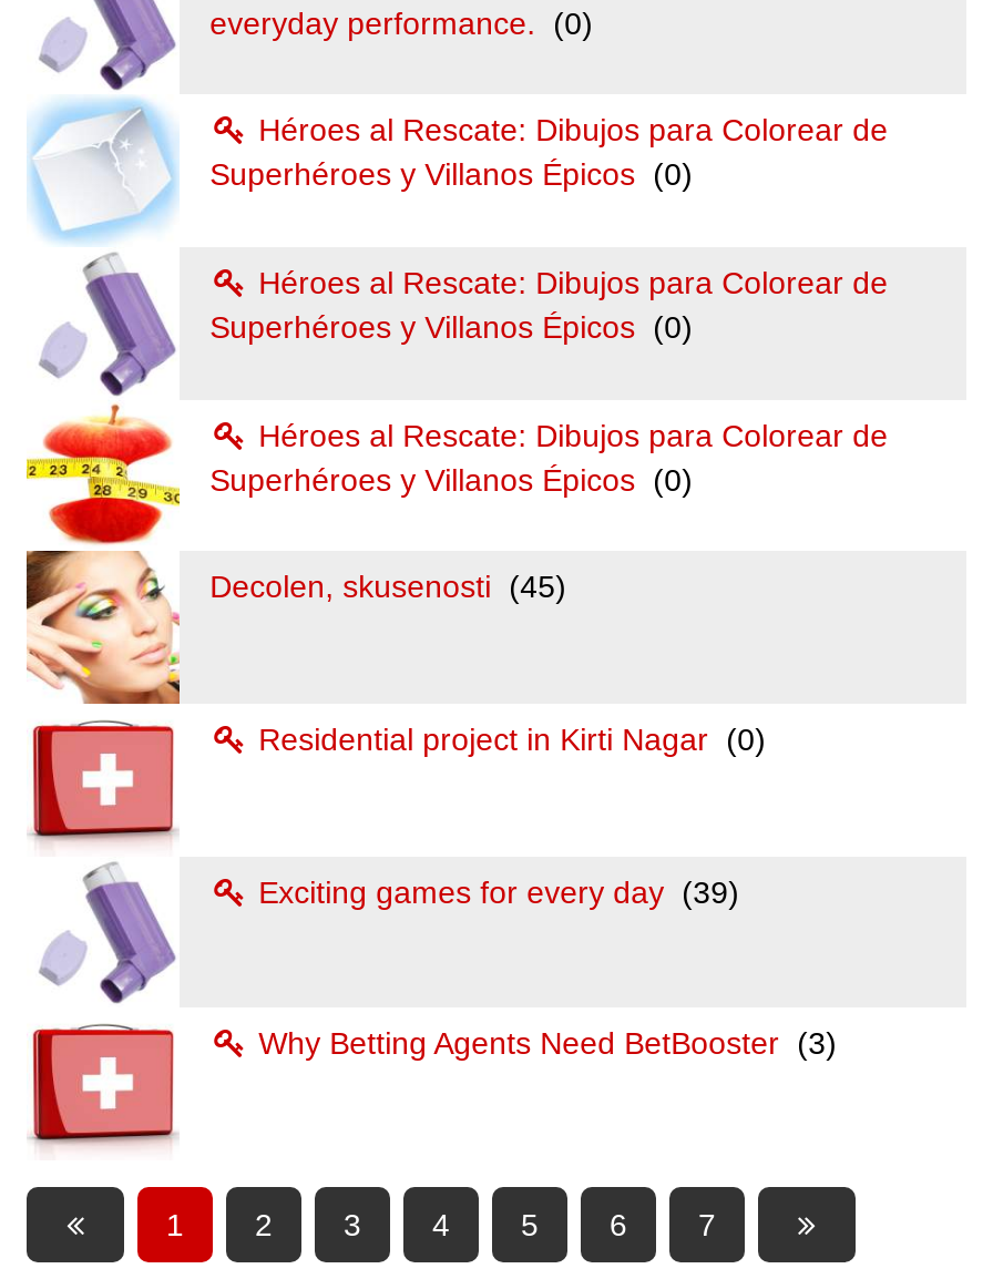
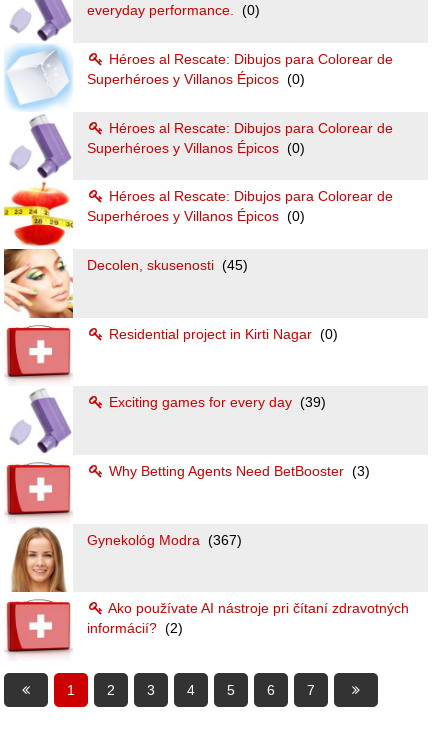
none -> [11,527,242,593] [image] | Gynekológ Modra (367)
none -> [87,600,409,636] Ako používate AI nástroje pri čítaní zdravotných | informácií? (2)

